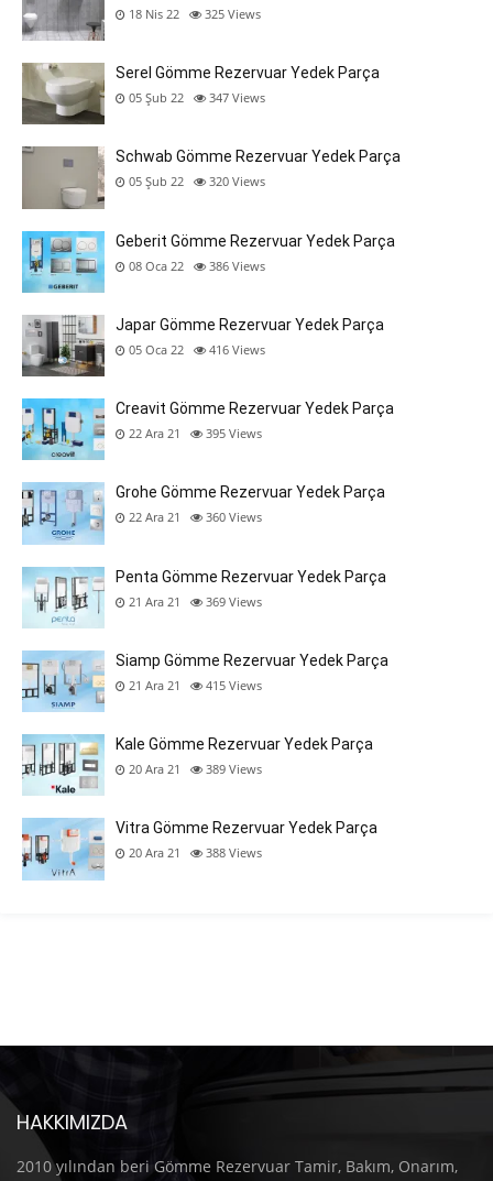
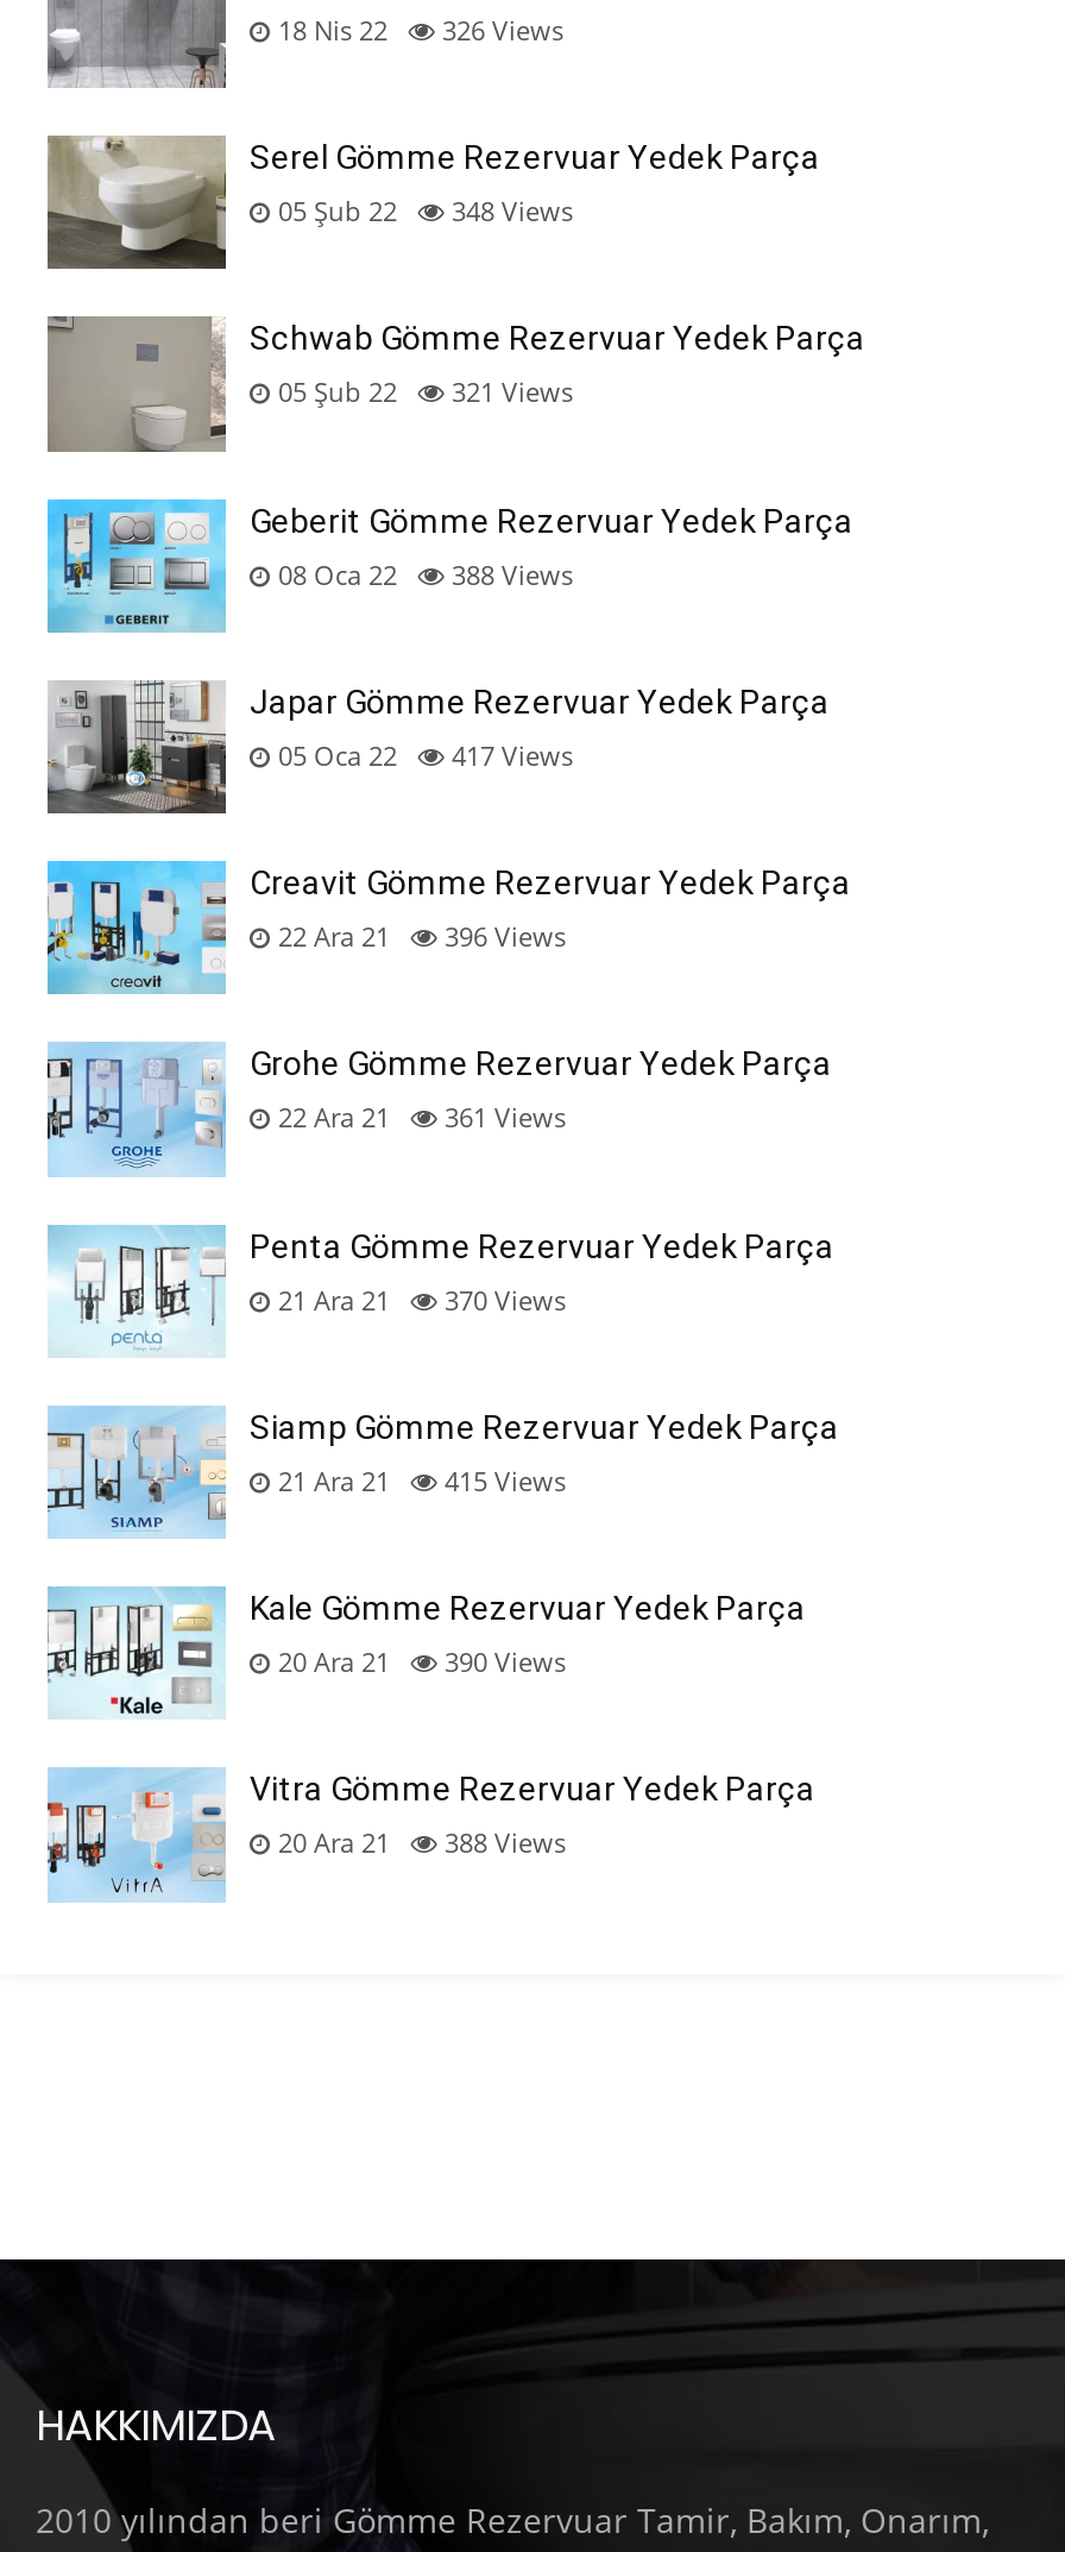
[129,5,261,22] 18 Nis 22 325 Views -> [278,12,563,47] 18 Nis 22 326 Views
[129,89,265,106] 05 Şub 22 347 Views -> [278,193,573,229] 05 Şub 22 348 Views
[129,173,265,190] 05 Şub 22 320 Views -> [278,374,573,410] 05 Şub 22 321 Views
[129,257,265,274] 08 Oca 22 386 Views -> [278,556,573,592] 08 Oca 22 388 Views
[129,341,265,358] 05 Oca 22 416 Views -> [278,737,573,773] 05 Oca 22 417 Views
[129,425,262,442] 22 Ara 21 395 Views -> [278,919,566,954] 22 Ara 21 396 Views
[129,509,262,525] 22 Ara 21 360 Views -> [278,1100,566,1135] 22 Ara 21 361 Views
[129,593,262,609] 21 Ara 21 369 Views -> [278,1281,566,1317] 21 Ara 21 370 Views
[129,761,262,777] 20 Ara 21 389 Views -> [278,1644,566,1680] 20 Ara 21 390 Views

